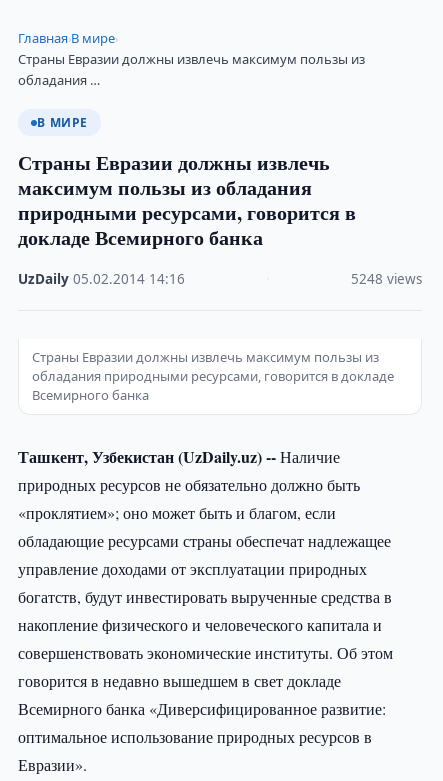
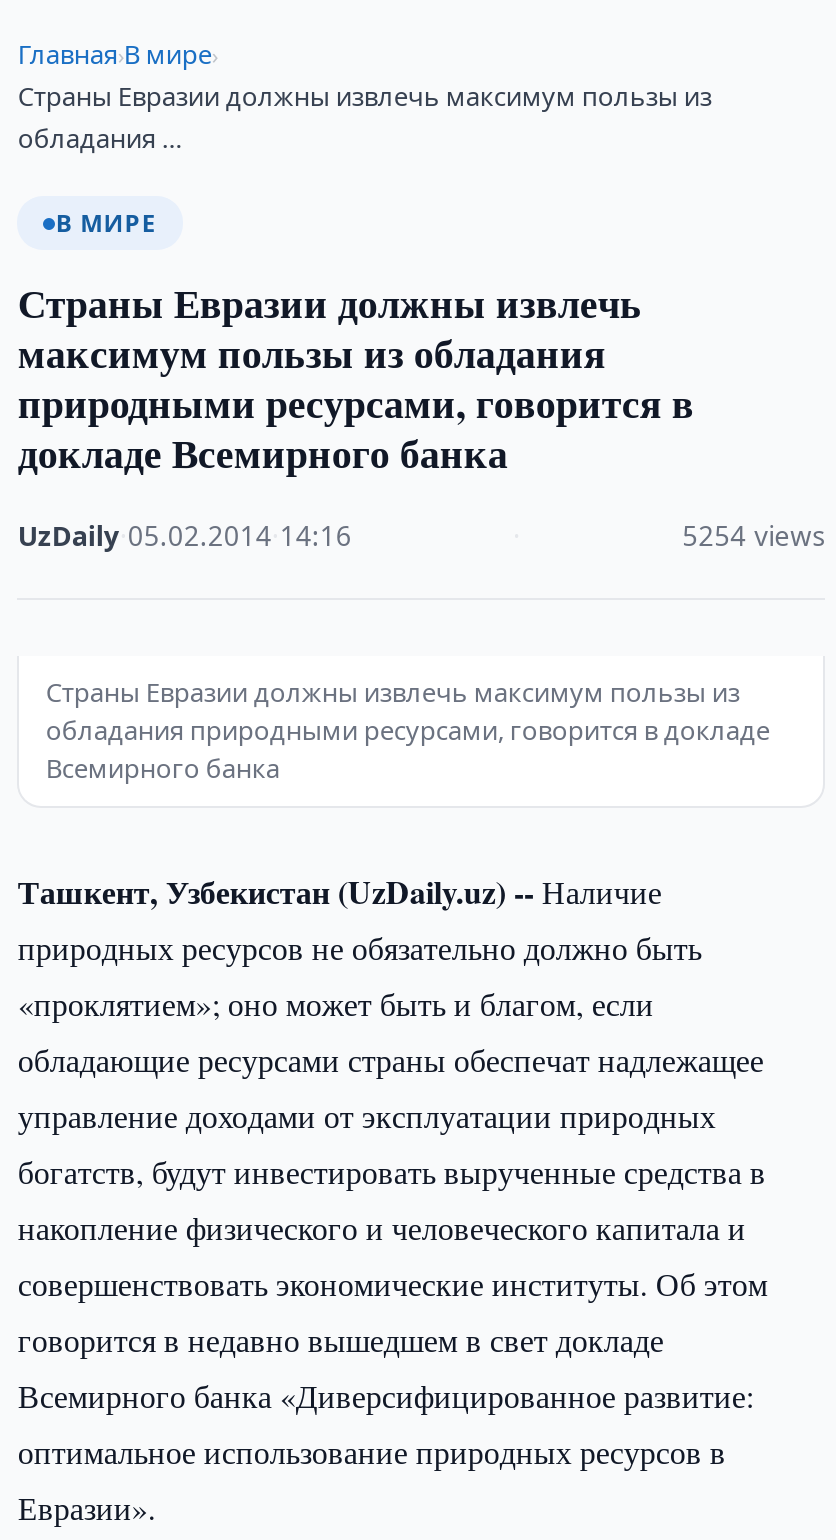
[351,270,422,288] 5248 views -> [682,518,824,554] 5254 views

